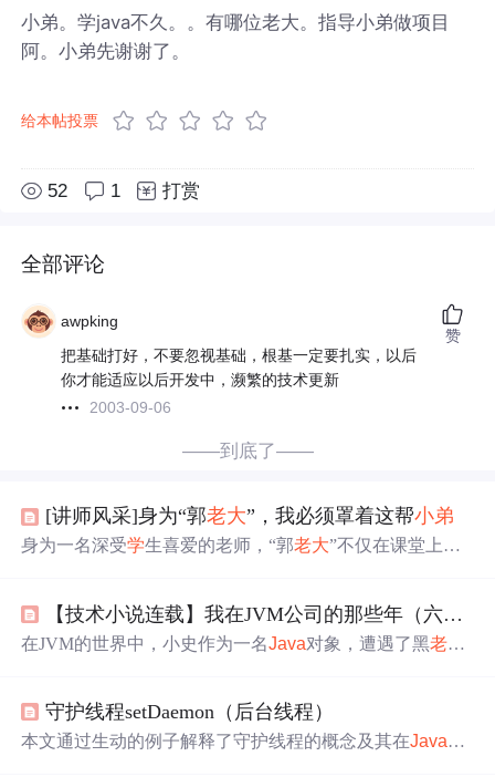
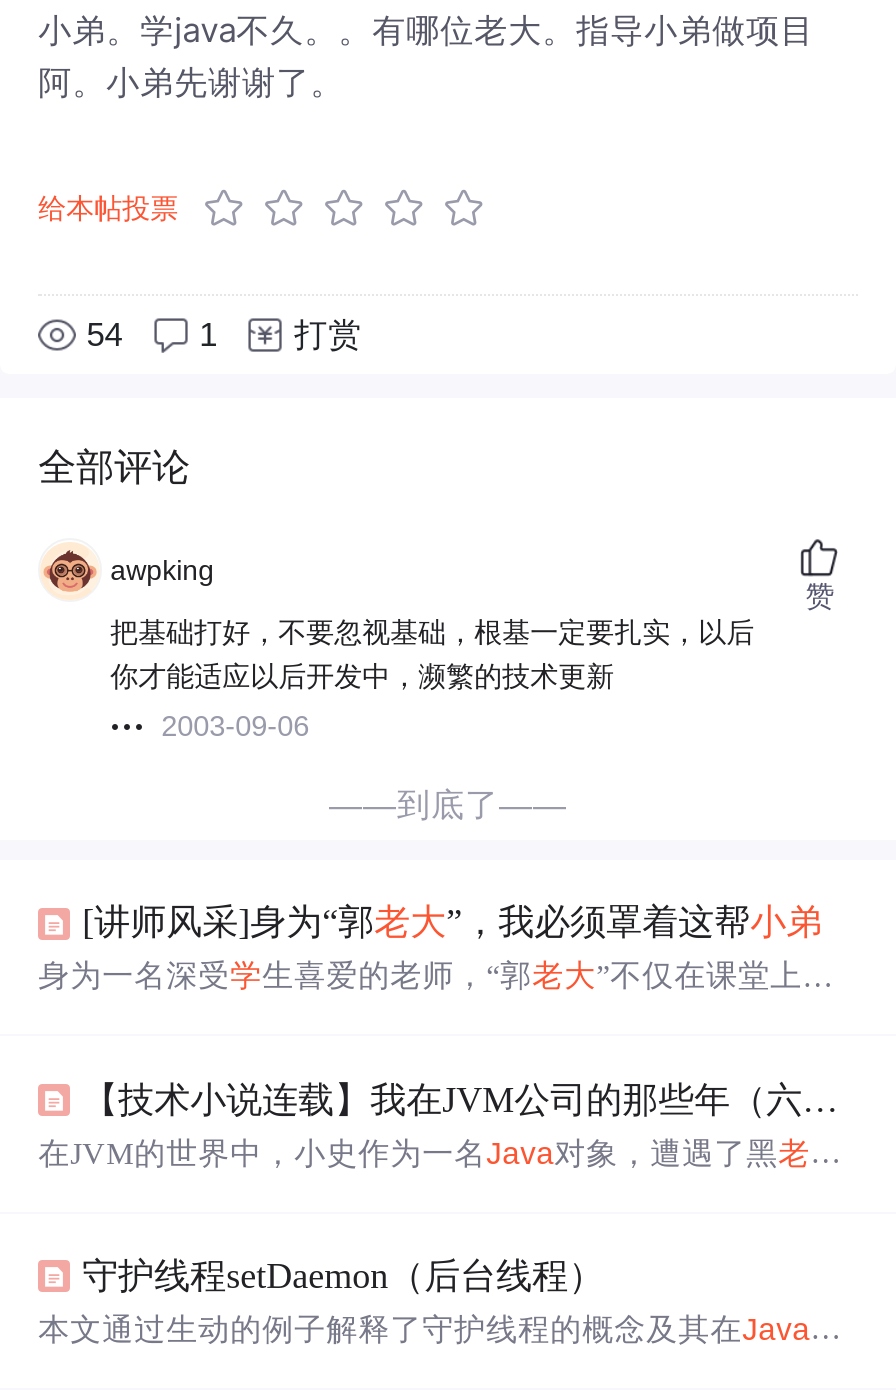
[48,181,68,202] 52 -> [86,317,122,355] 54

